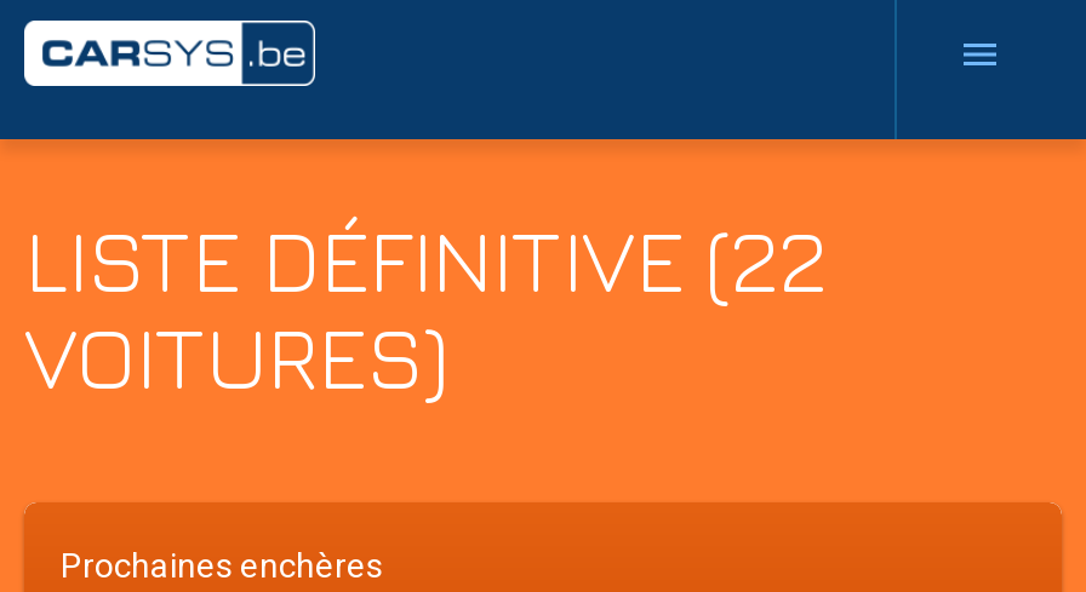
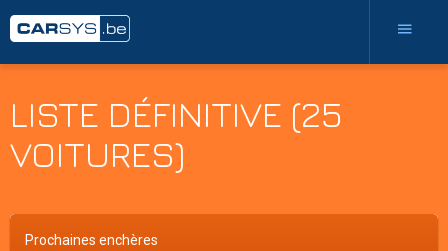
[24,207,827,311] LISTE DÉFINITIVE (22 -> [10,92,343,135] LISTE DÉFINITIVE (25

